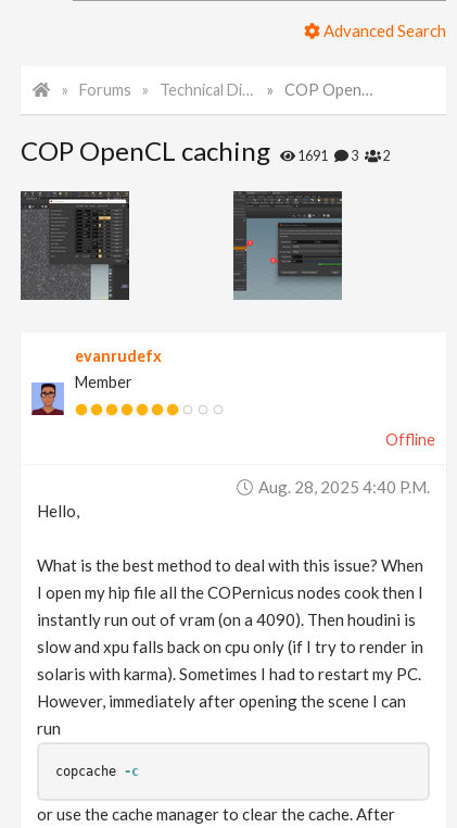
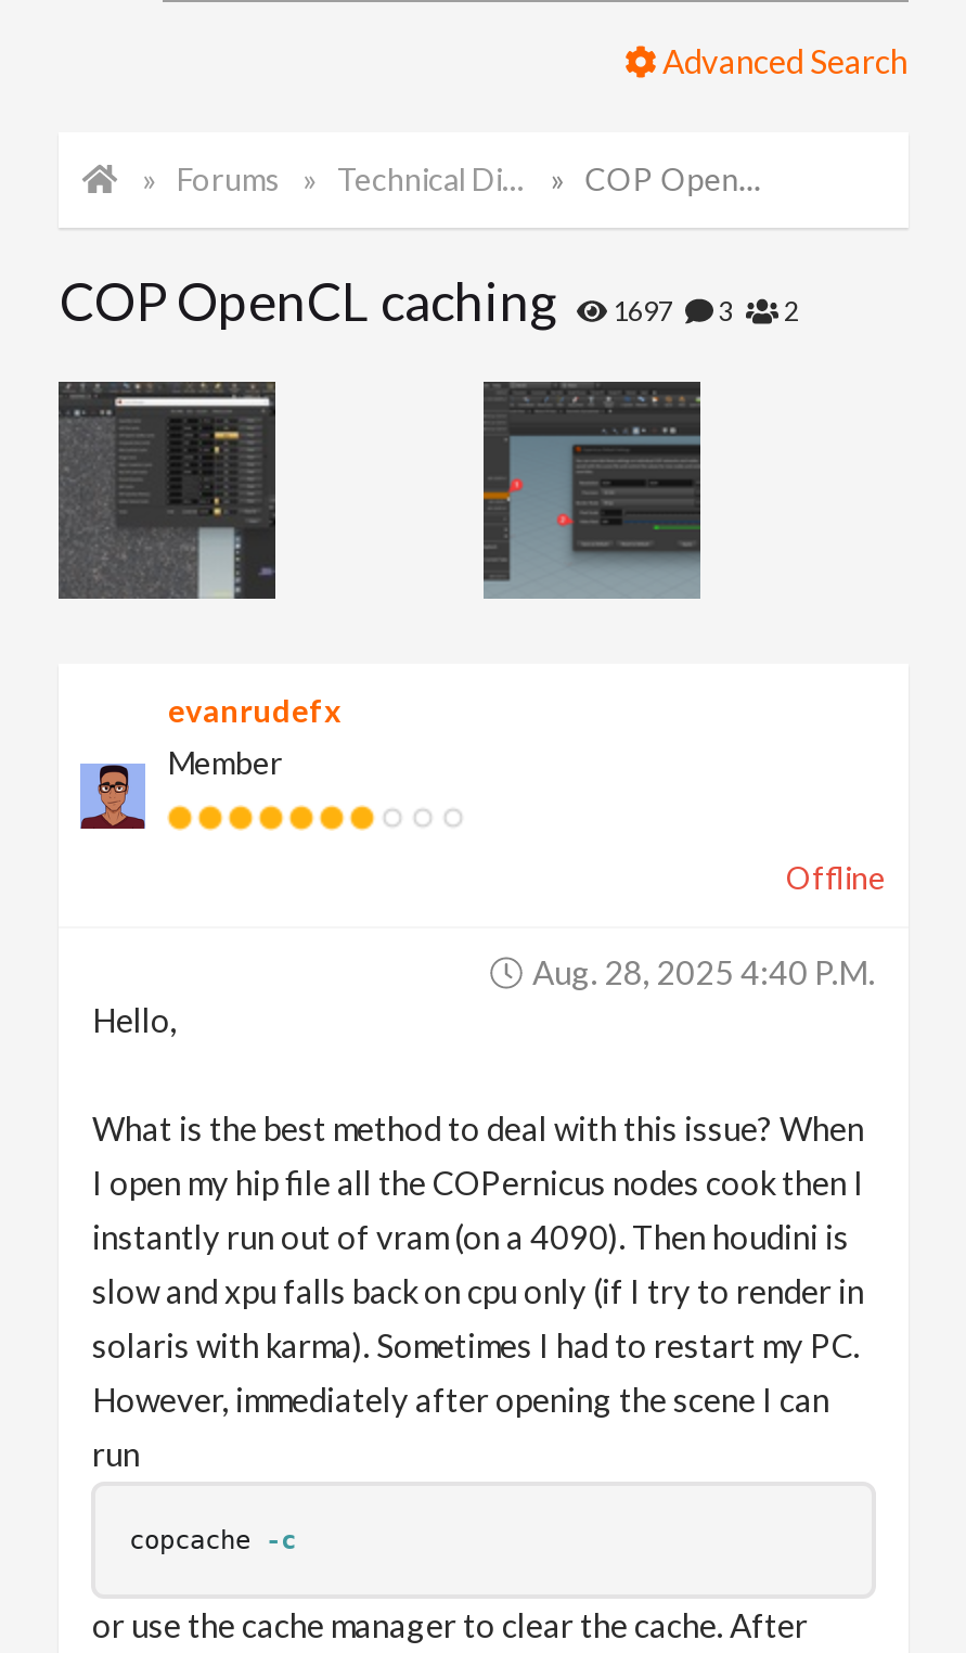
[296,148,335,164] 1691 -> [608,295,686,328] 1697

